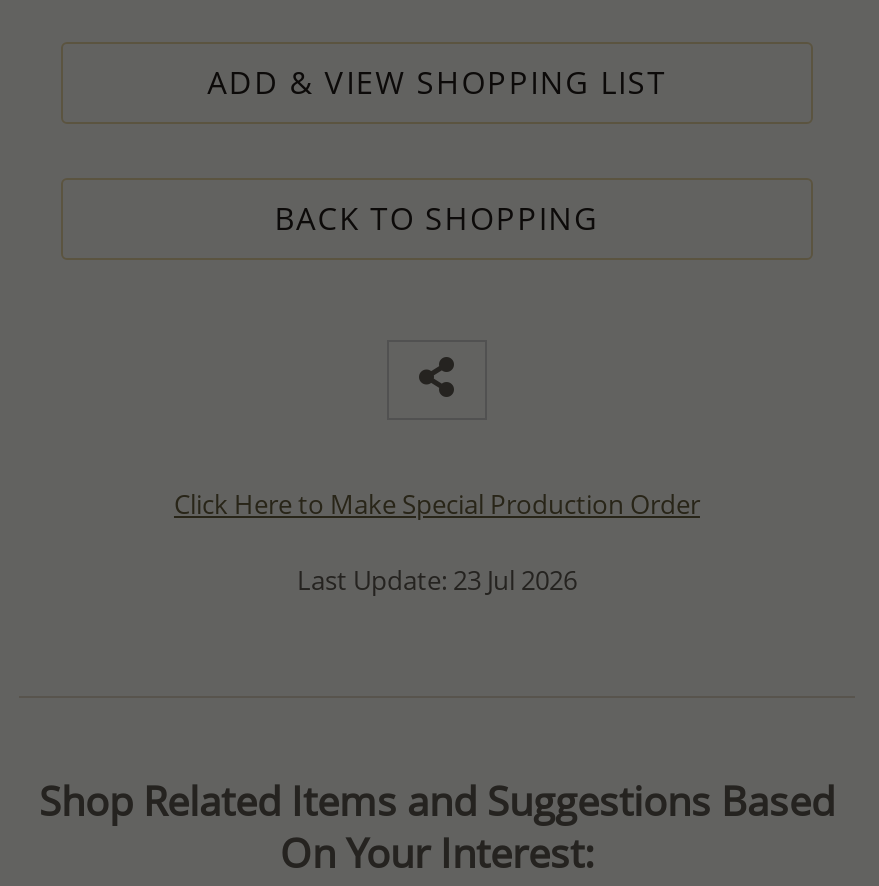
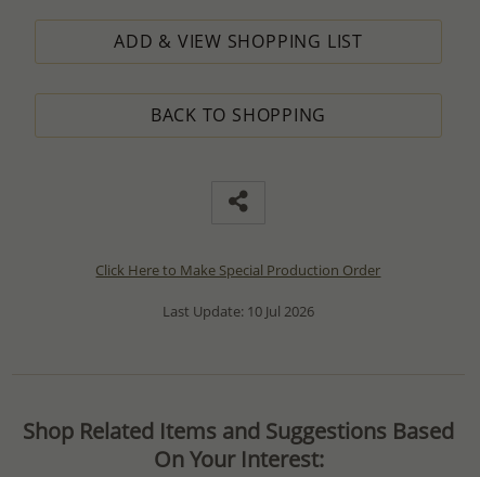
[297,563,577,599] Last Update: 23 Jul 2026 -> [163,302,314,321] Last Update: 10 Jul 2026

